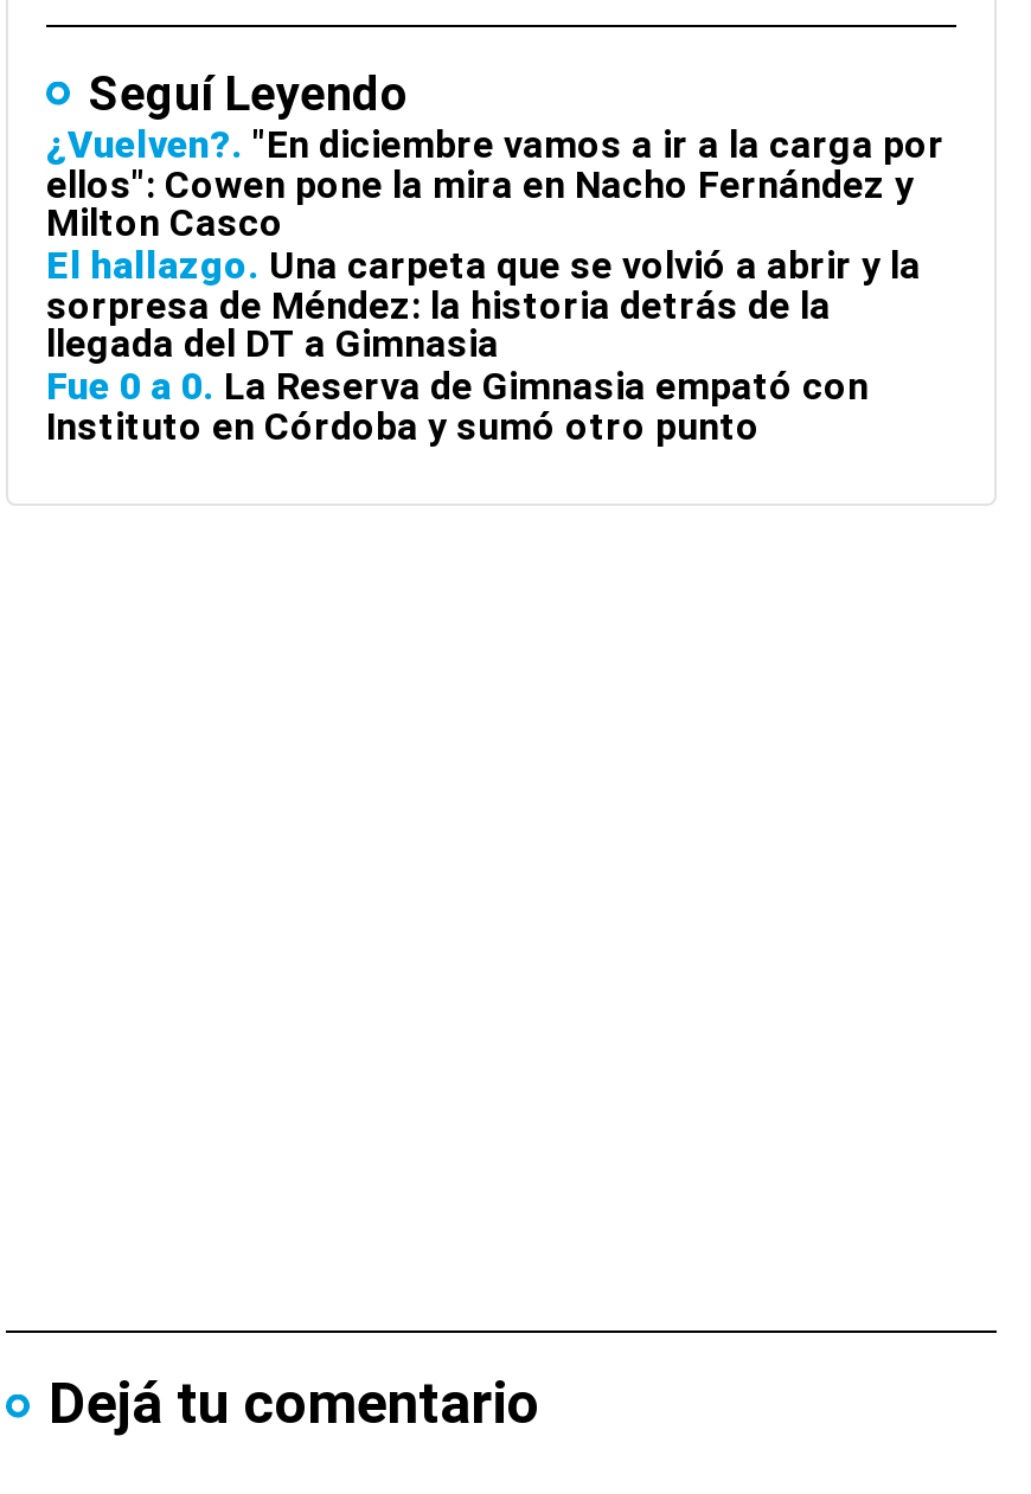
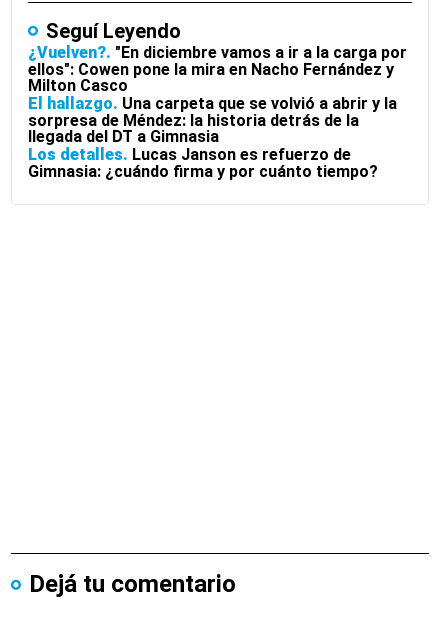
[46,365,869,450] Fue 0 a 0 La Reserva de Gimnasia empató con | Instituto en Córdoba y sumó otro punto -> [28,145,378,181] Los detalles Lucas Janson es refuerzo de | Gimnasia: ¿cuándo firma y por cuánto tiempo?

